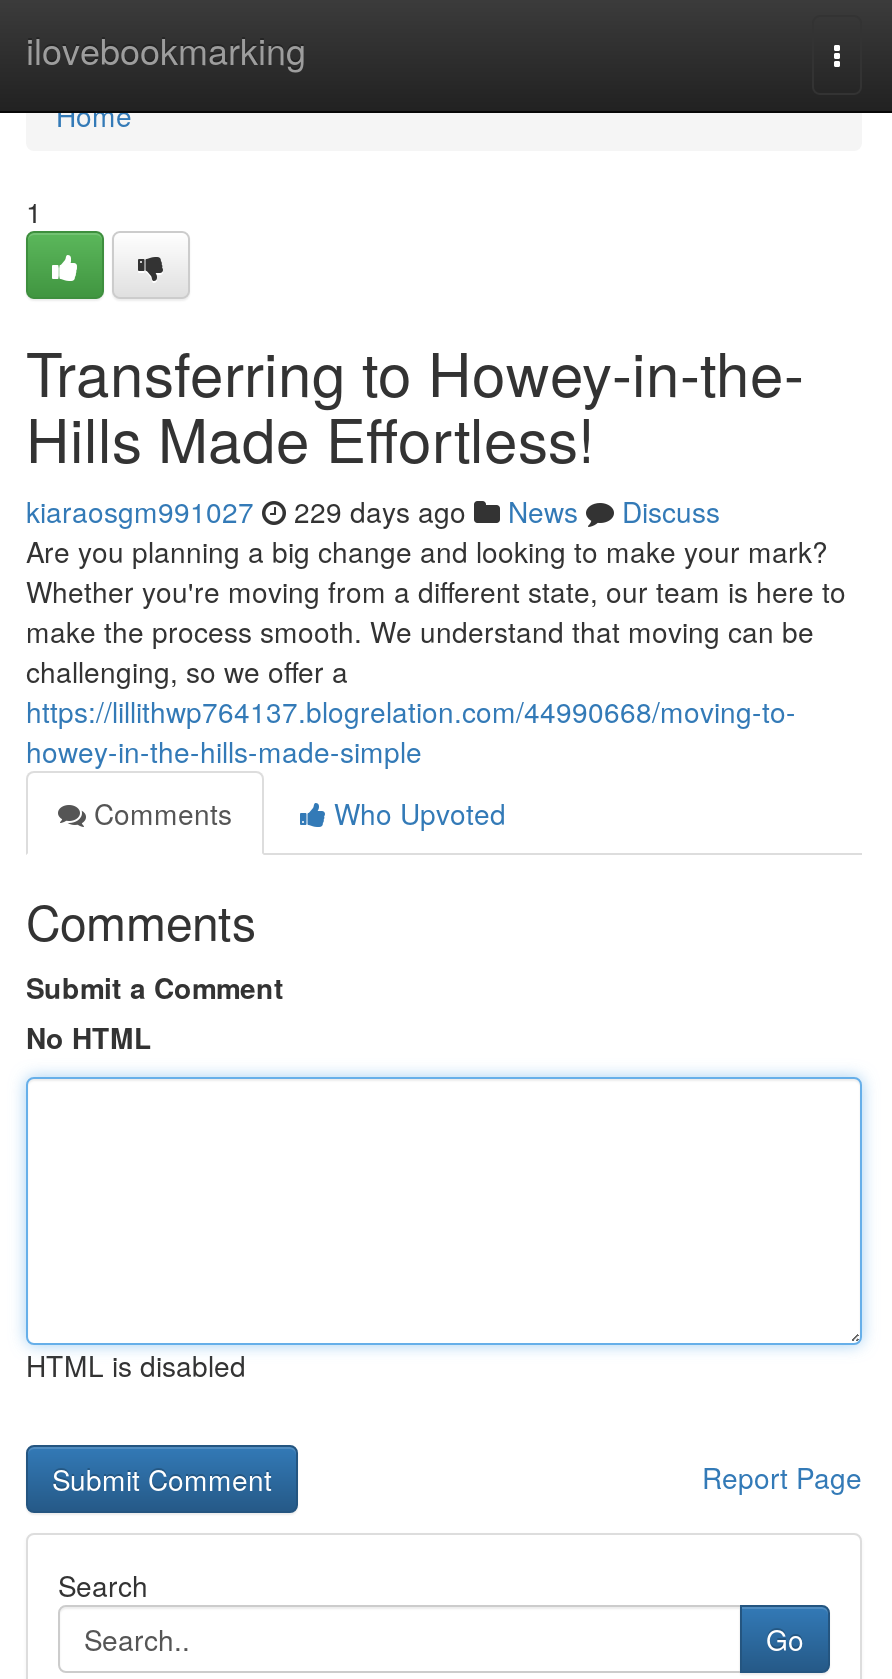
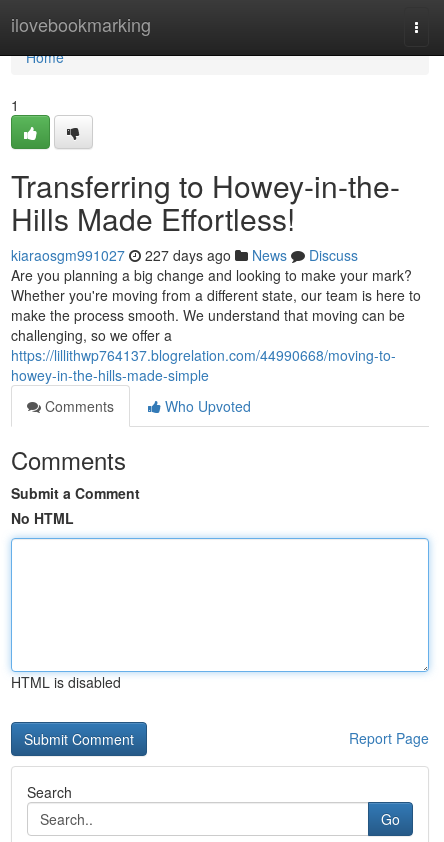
[26,491,720,531] kiaraosgm991027 229 days ago News Discuss -> [11,245,358,265] kiaraosgm991027 227 days ago News Discuss

